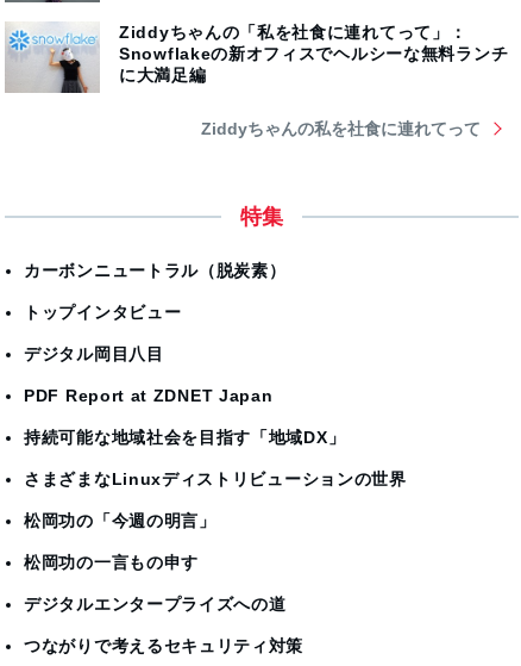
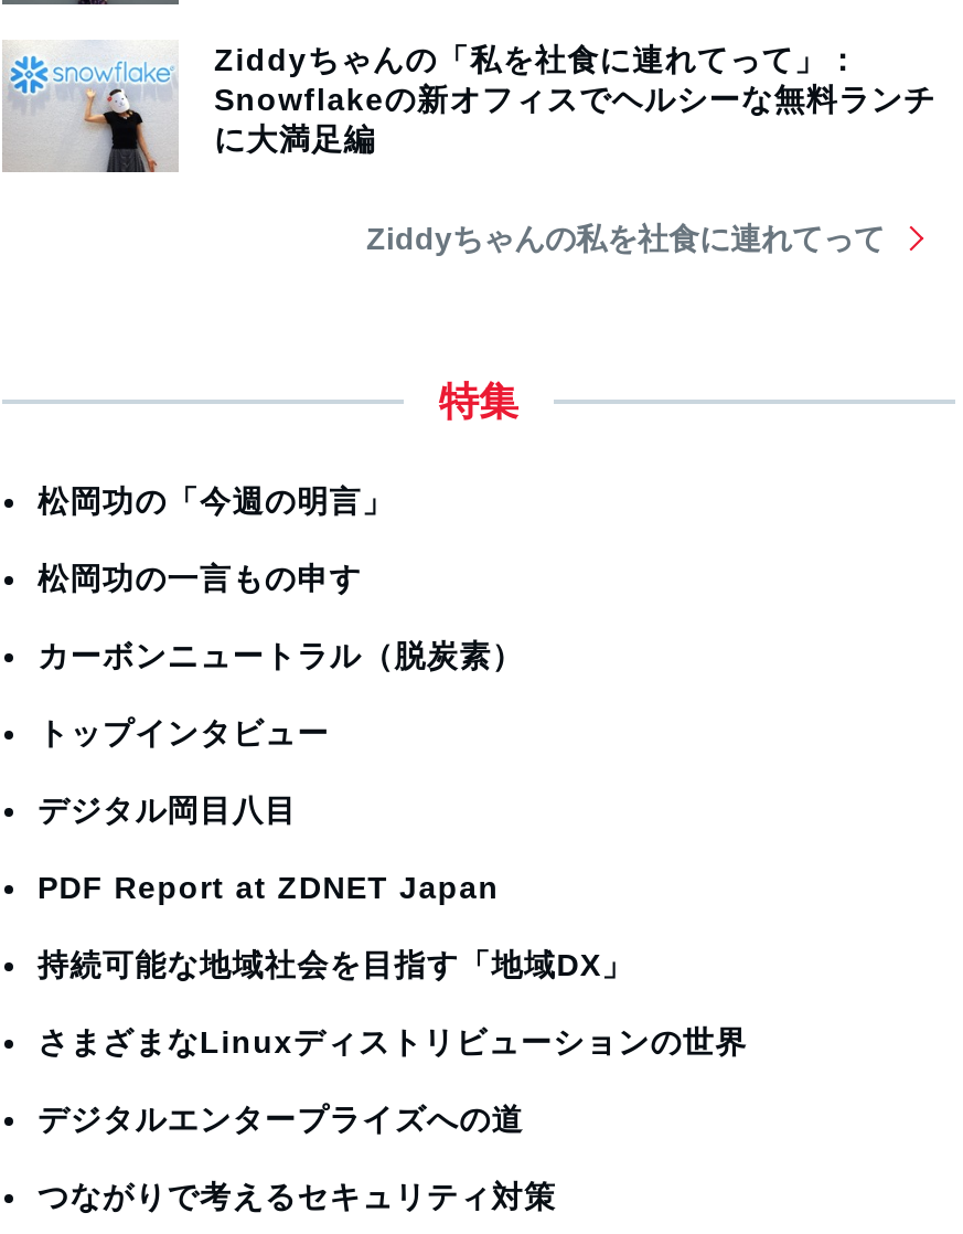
moved [24,261,407,488] -> [38,638,747,1060]: カーボンニュートラル（脱炭素） | トップインタビュー | デジタル岡目八目 | PDF Report at ZDNET Japan | 持続可能な地域社会を目指す「地域DX」 | さまざまなLinuxディストリビューションの世界
moved [24,511,216,572] -> [38,483,394,596]: 松岡功の「今週の明言」 | 松岡功の一言もの申す

